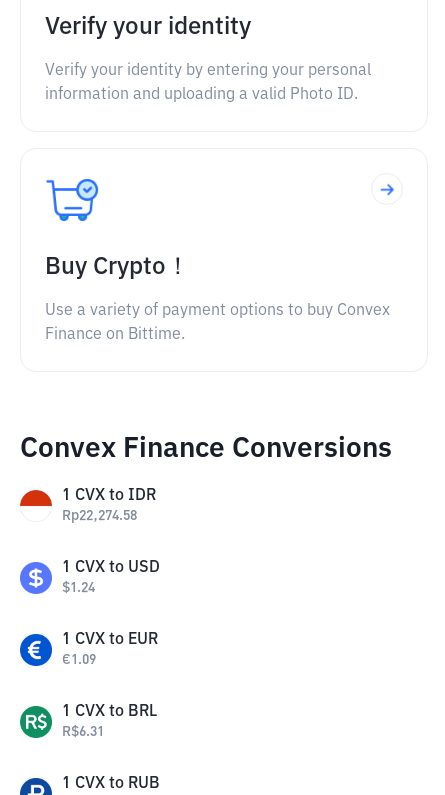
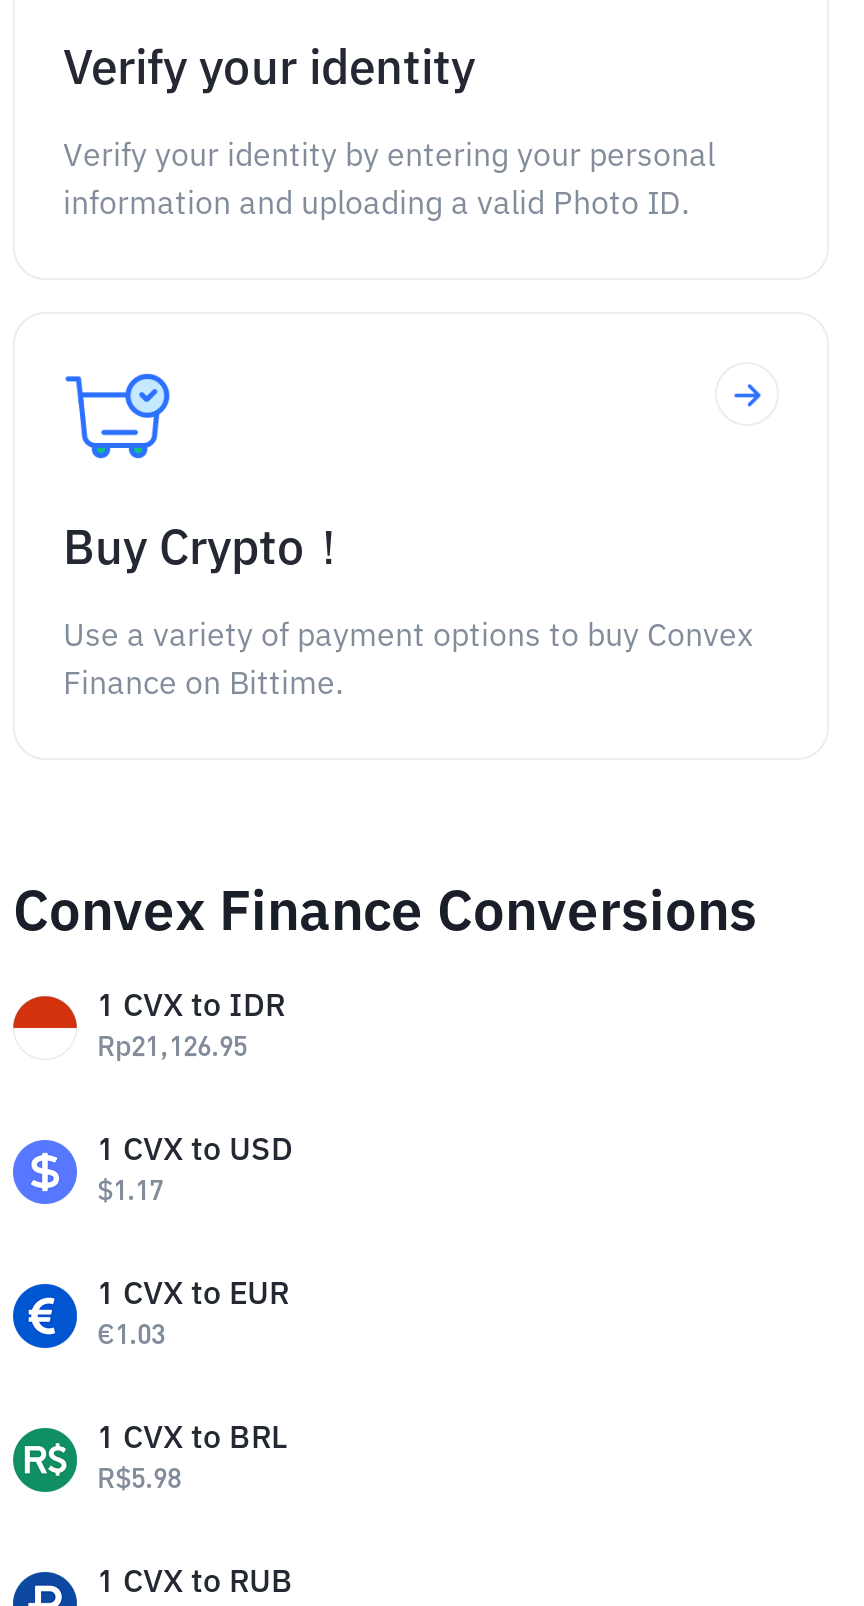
[62,509,137,523] Rp22,274.58 -> [97,1034,247,1062] Rp21,126.95
[62,581,95,595] $1.24 -> [97,1178,163,1206] $1.17
[62,653,96,667] €1.09 -> [97,1322,165,1350] €1.03
[62,725,104,739] R$6.31 -> [97,1466,181,1494] R$5.98

